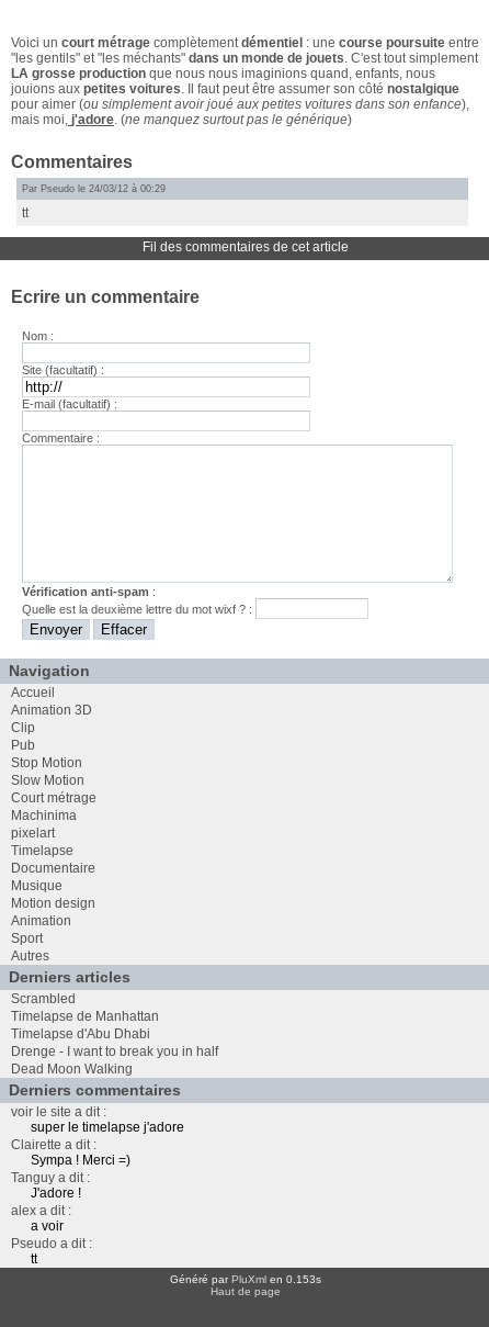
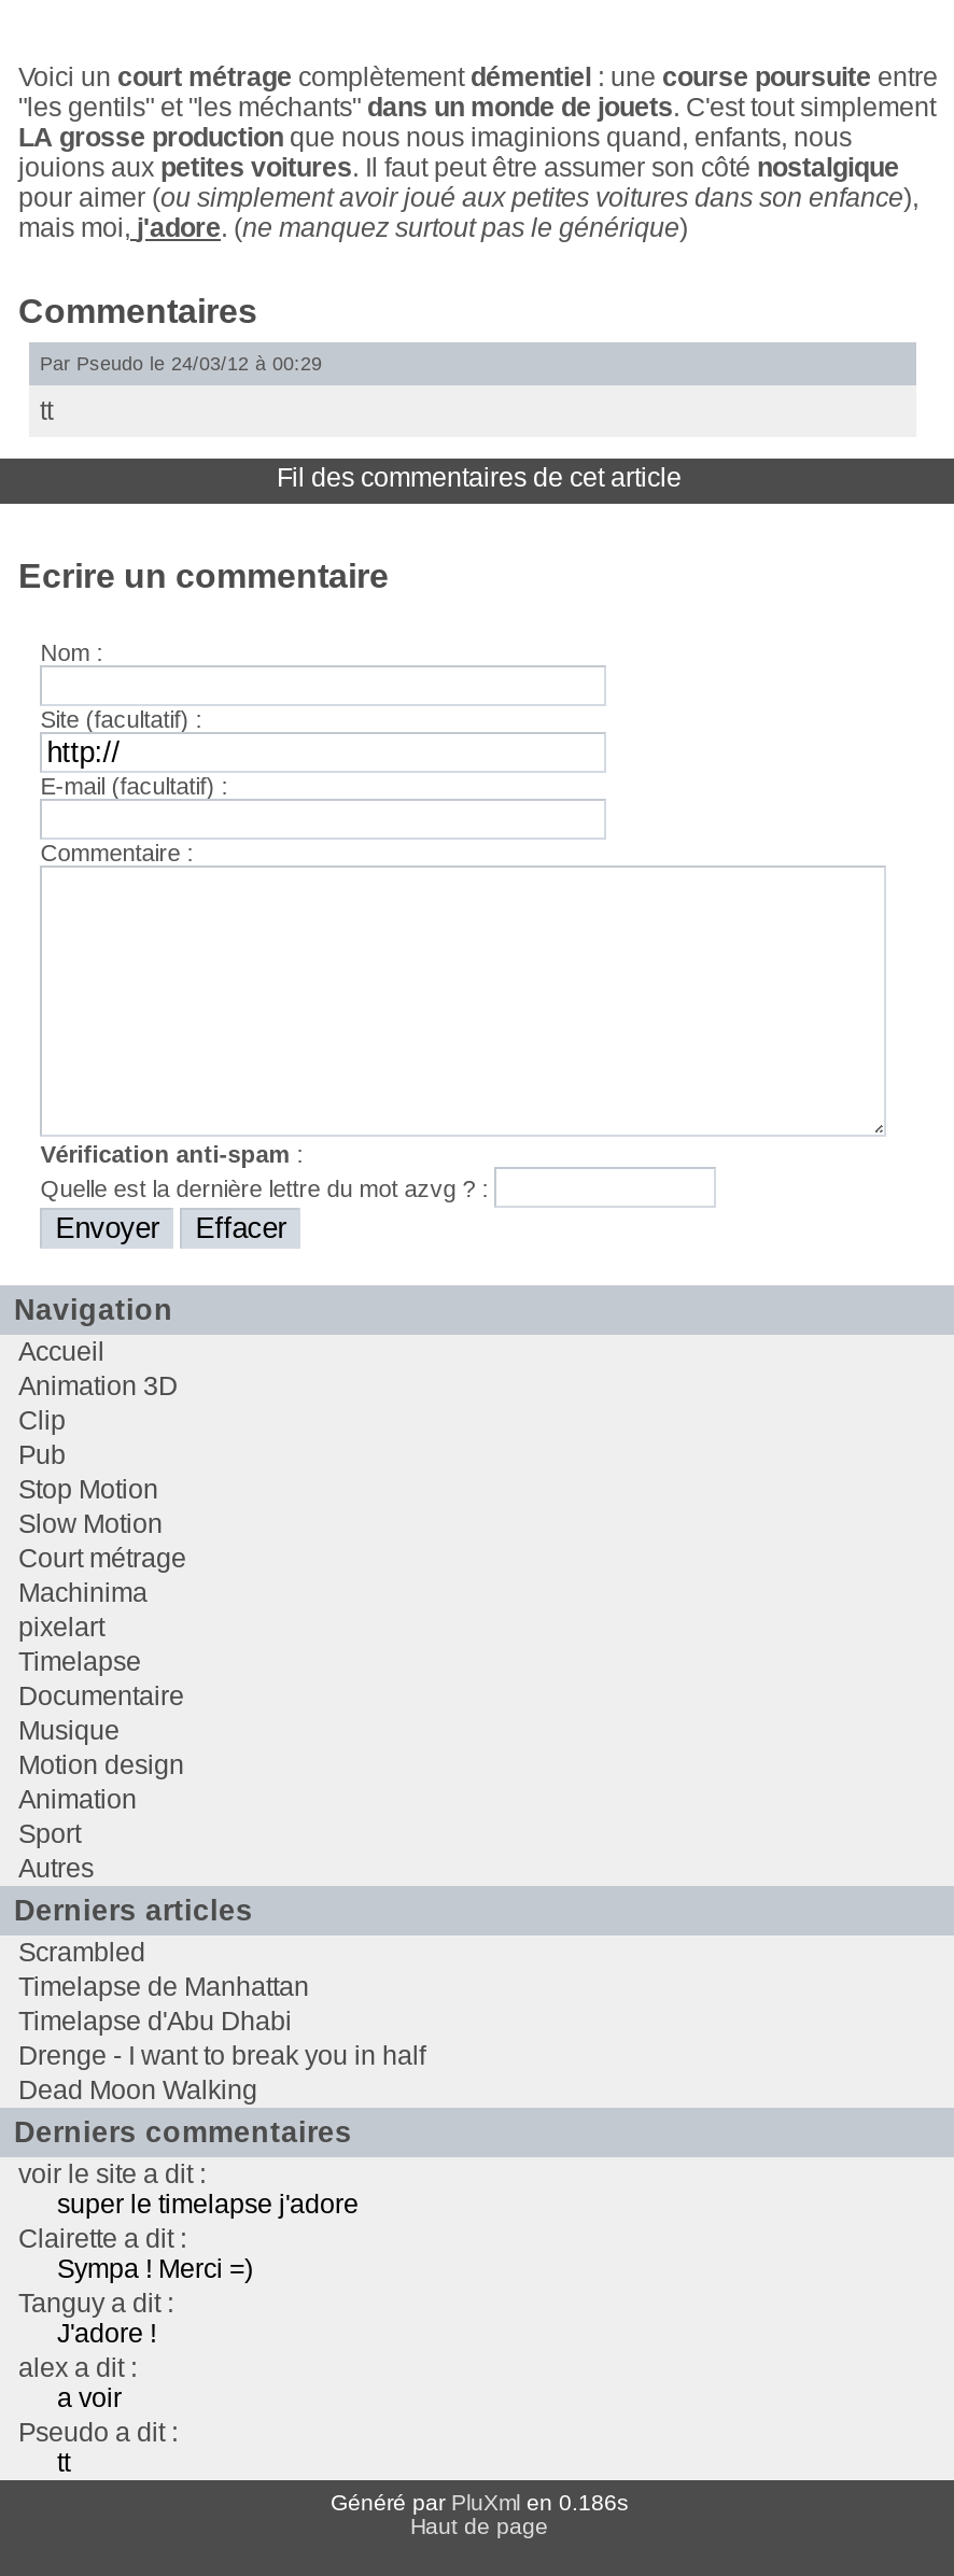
[22,602,256,616] Quelle est la deuxième lettre du mot wixf? : -> [40,1175,495,1201] Quelle est la dernière lettre du mot azvg? :
[170,1273,321,1285] Généré par PluXml en 0.153s -> [331,2490,628,2514] Généré par PluXml en 0.186s

